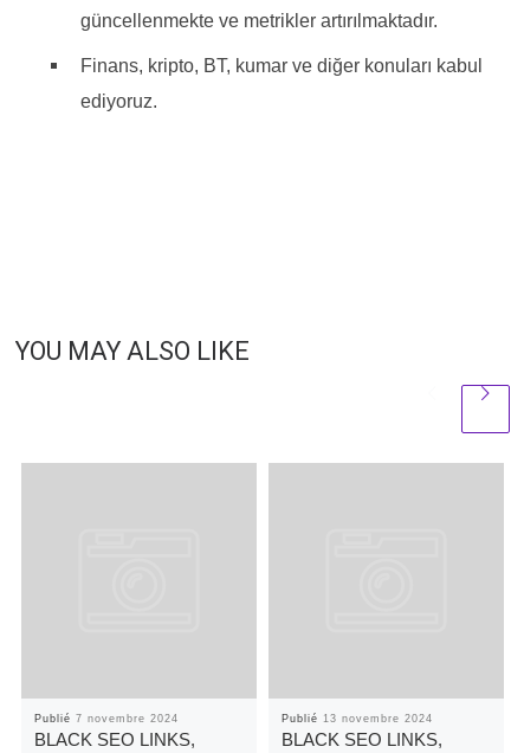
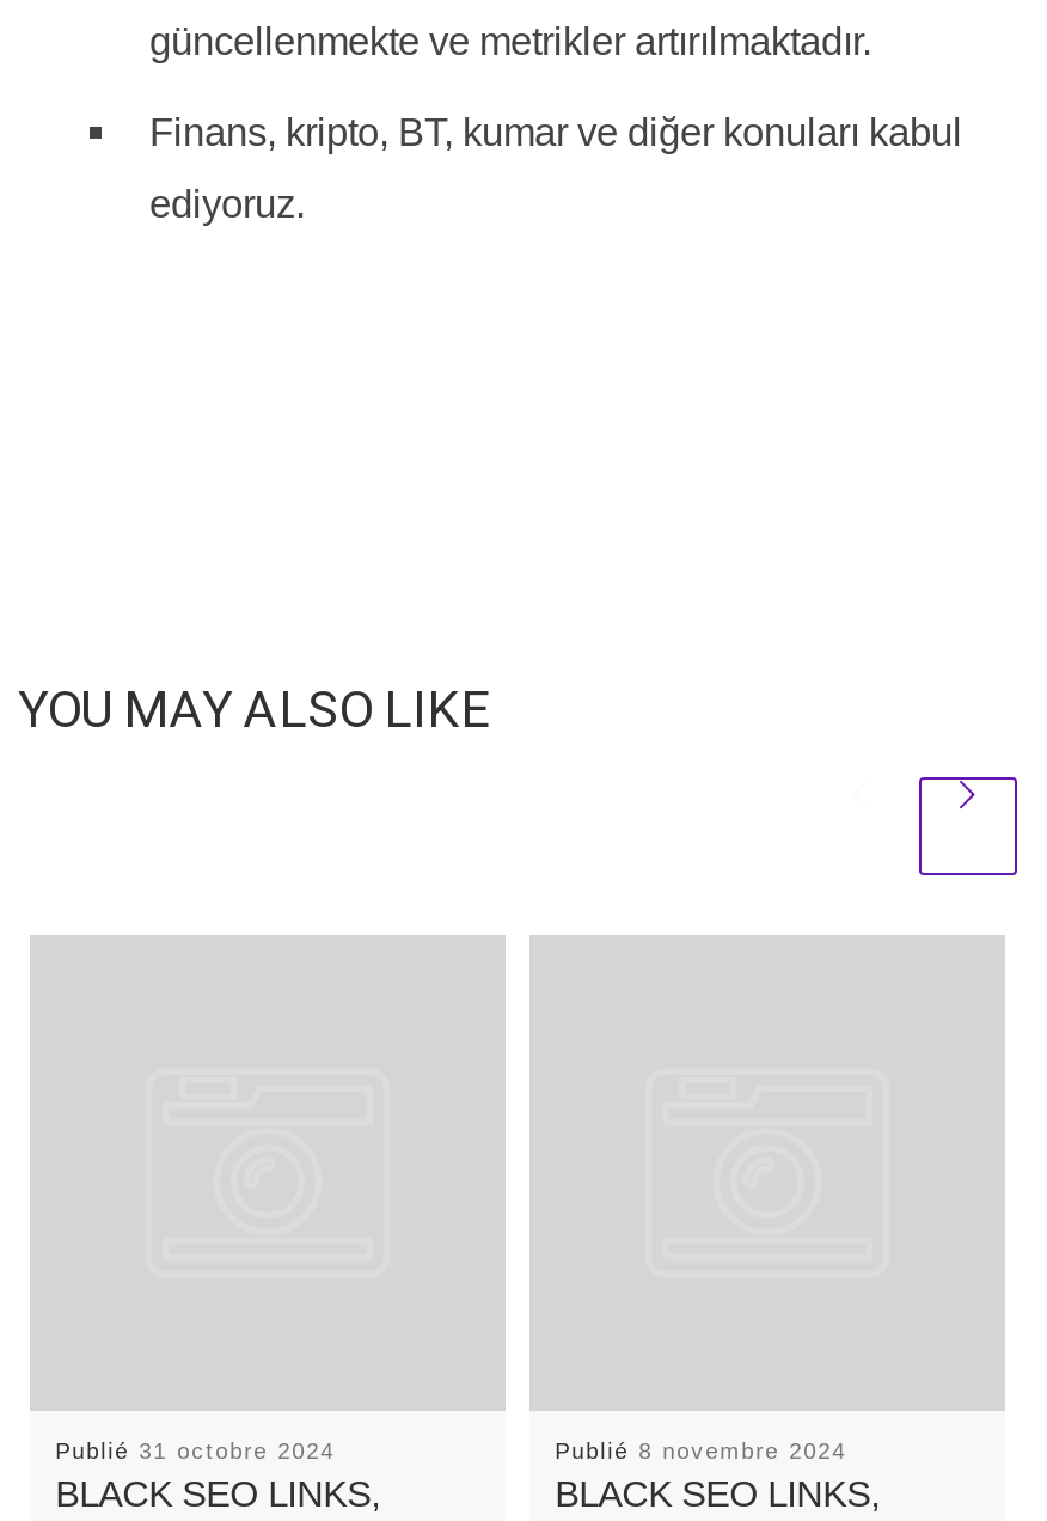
[34,713,178,724] Publié 7 novembre 2024 -> [55,1439,335,1463] Publié 31 octobre 2024
[281,713,433,724] Publié 13 novembre 2024 -> [555,1439,847,1463] Publié 8 novembre 2024

